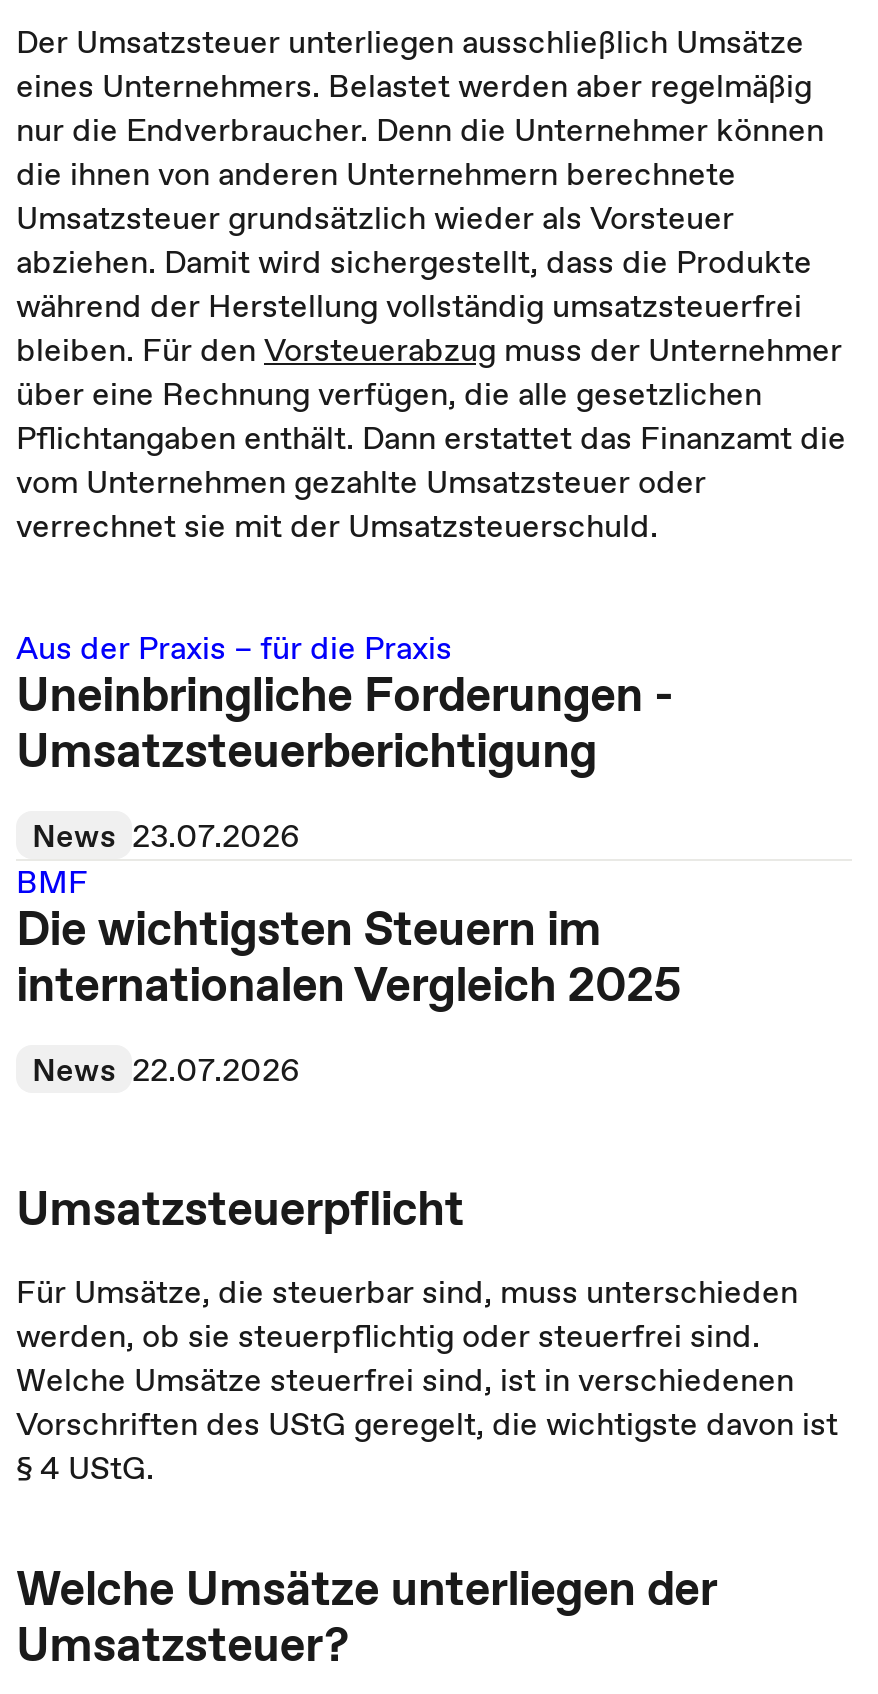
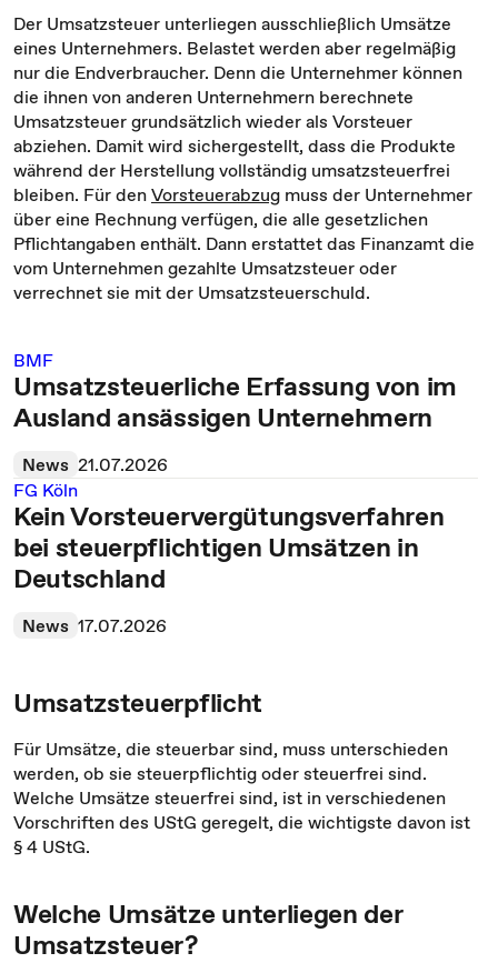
[16,626,673,858] Aus der Praxis – für die Praxis | Uneinbringliche Forderungen - | Umsatzsteuerberichtigung | News 23.07.2026 -> none
moved [16,860,88,904] -> [13,348,53,372]: BMF
[16,896,681,1092] Die wichtigsten Steuern im | internationalen Vergleich 2025 | News 22.07.2026 -> [13,368,457,638] Umsatzsteuerliche Erfassung von im | Ausland ansässigen Unternehmern | News 21.07.2026 | FG Köln | Kein Vorsteuervergütungsverfahren | bei steuerpflichtigen Umsätzen in | Deutschland | News 17.07.2026

